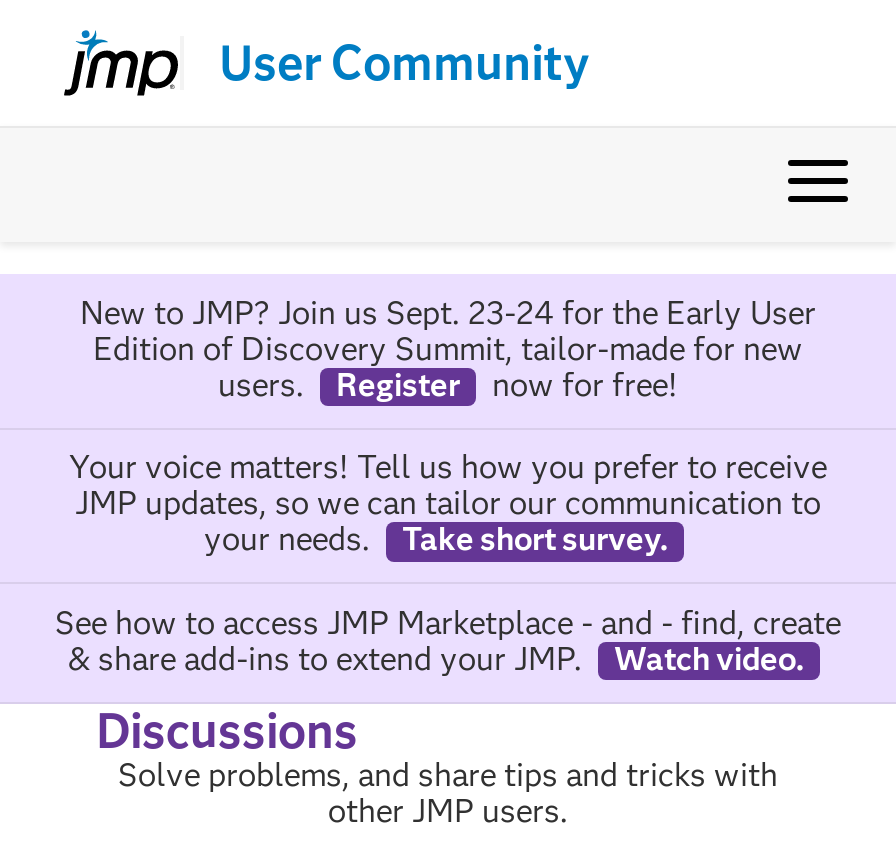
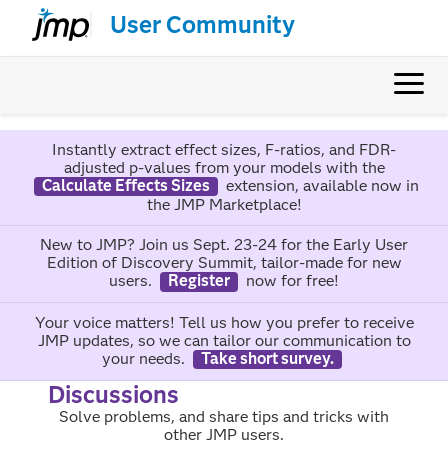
none -> [41,140,418,214] Instantly extract effect sizes, F-ratios, and FDR- | adjusted p-values from your models with the | Calculate Effects Sizes | extension, available now in | the JMP Marketplace!
moved [69,294,827,558] -> [34,235,413,368]: New to JMP? Join us Sept. 23-24 for the Early User | Edition of Discovery Summit, tailor-made for new | users. | ... | your needs. | Take short survey.
[55,603,841,677] See how to access JMP Marketplace - and - find, create | & share add-ins to extend your JMP. | Watch video. -> none

